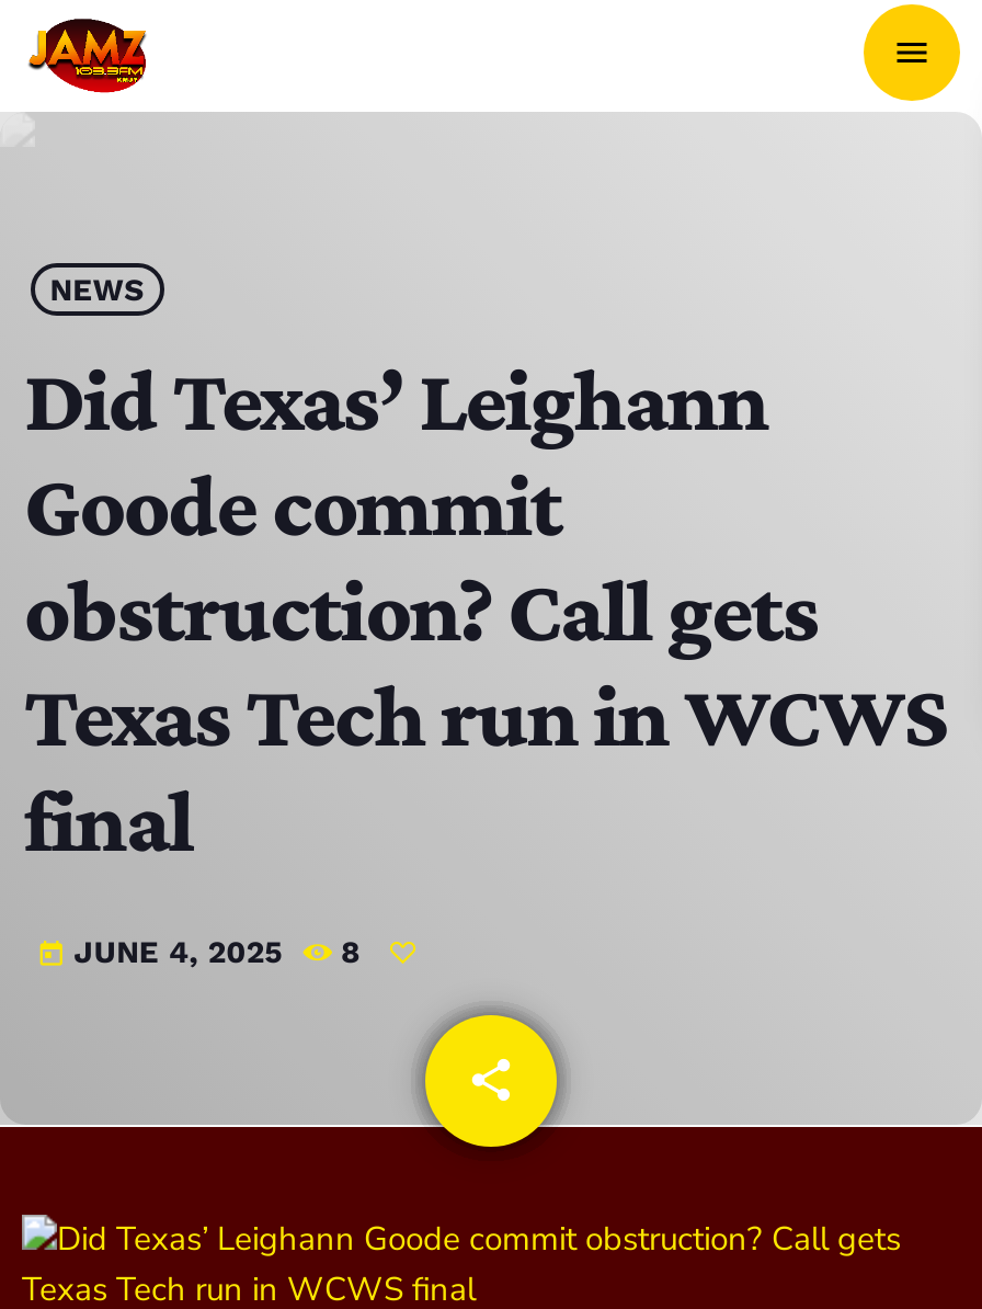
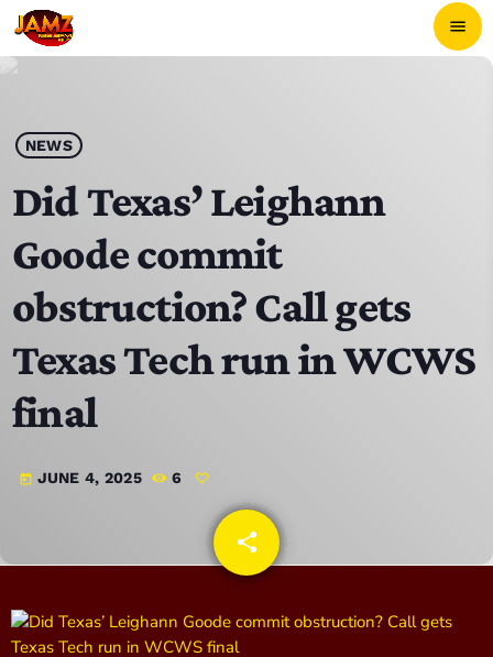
[341,934,371,969] 8 -> [171,469,186,486] 6

